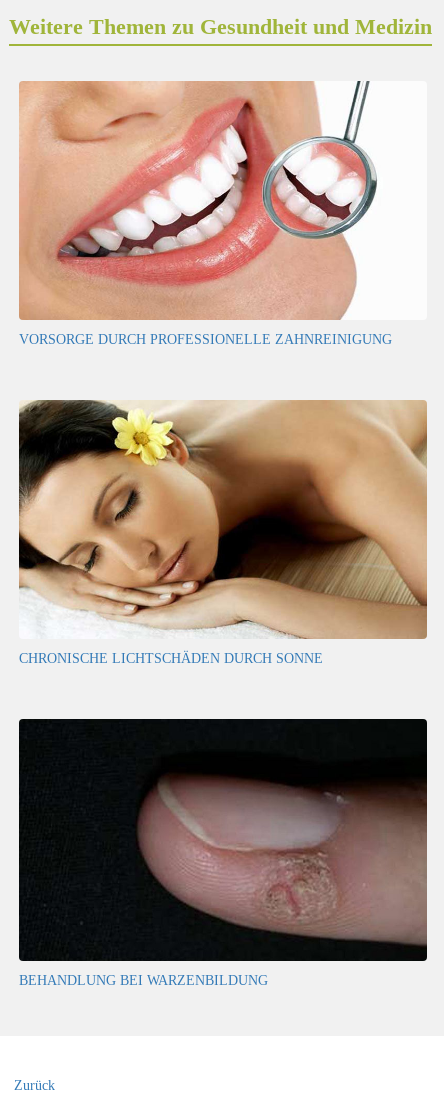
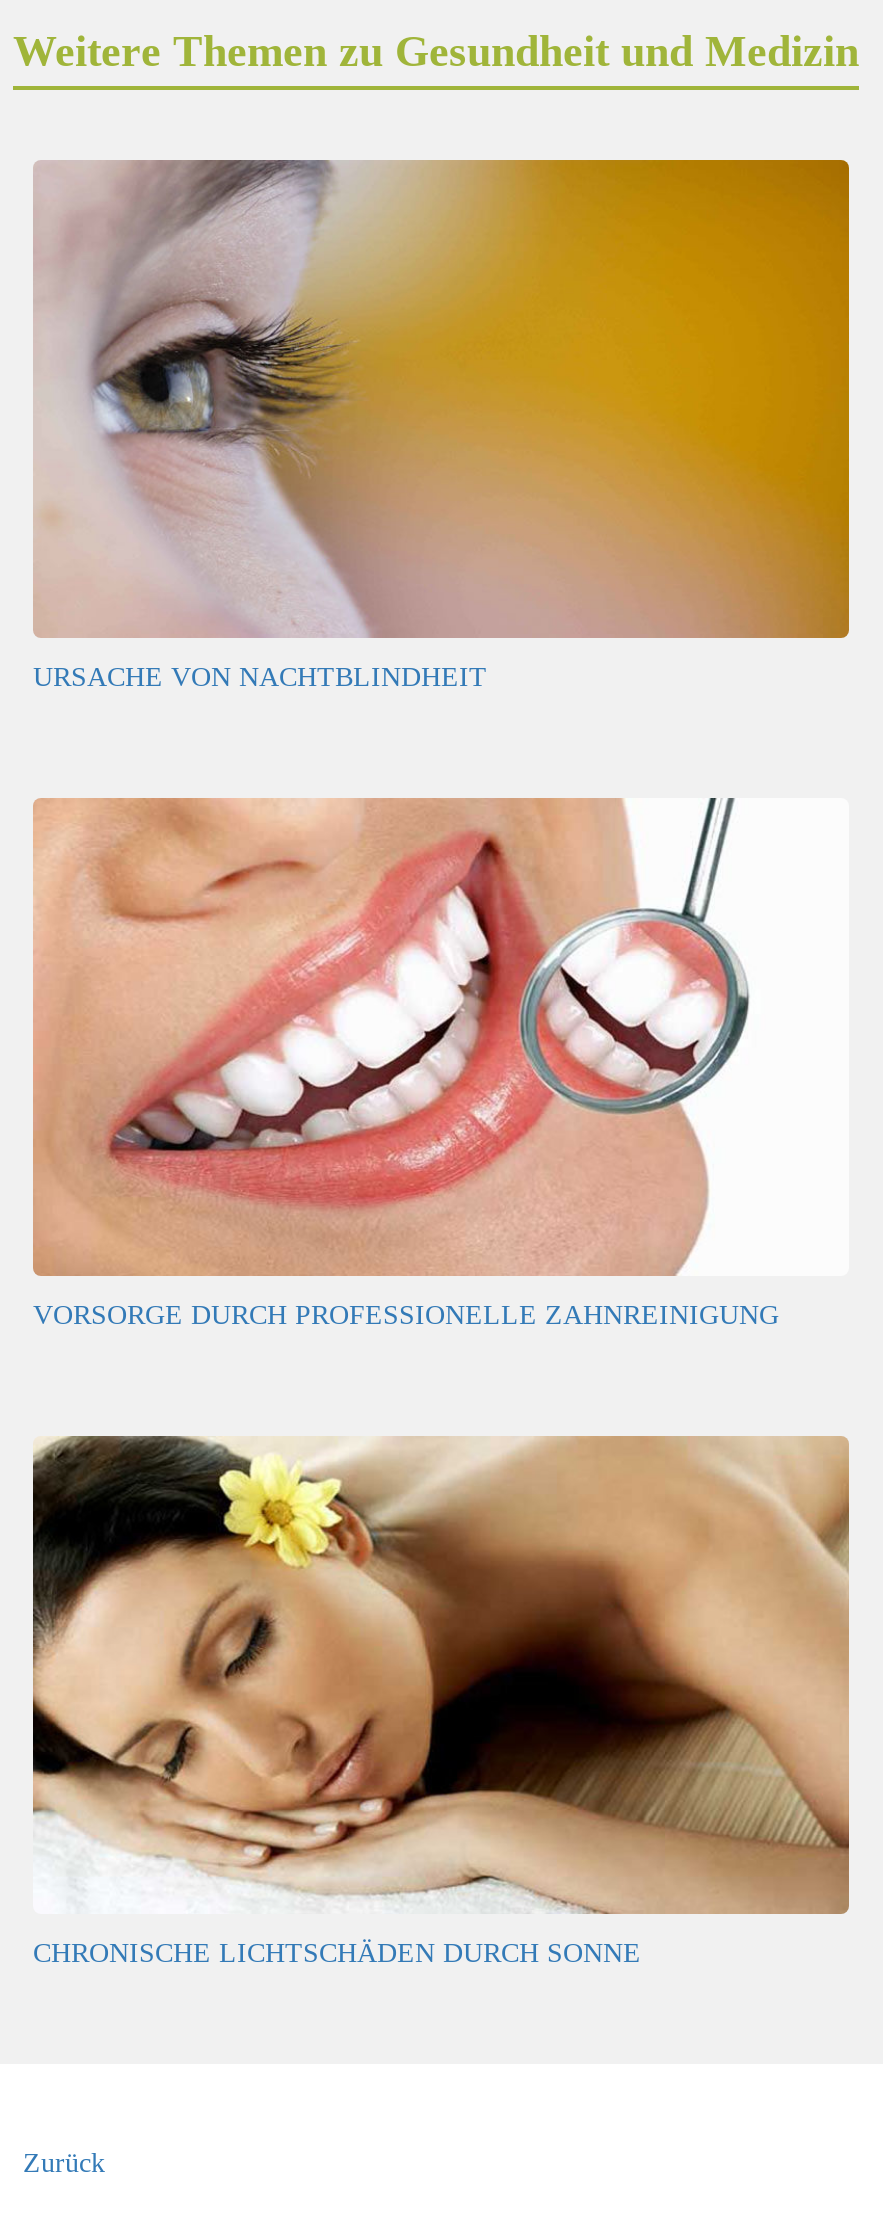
none -> [33,158,851,692] [image] | URSACHE VON NACHTBLINDHEIT
moved [19,80,392,666] -> [33,796,779,1969]: [image] | VORSORGE DURCH PROFESSIONELLE ZAHNREINIGUNG | CHRONISCHE LICHTSCHÄDEN DURCH SONNE
[18,718,428,988] [image] | BEHANDLUNG BEI WARZENBILDUNG -> none

